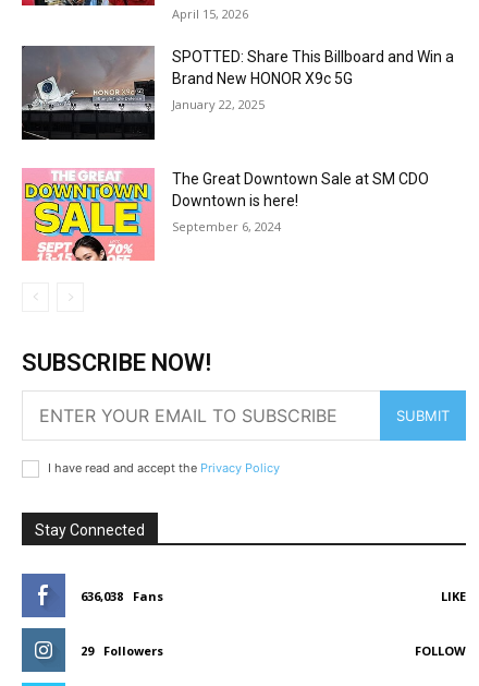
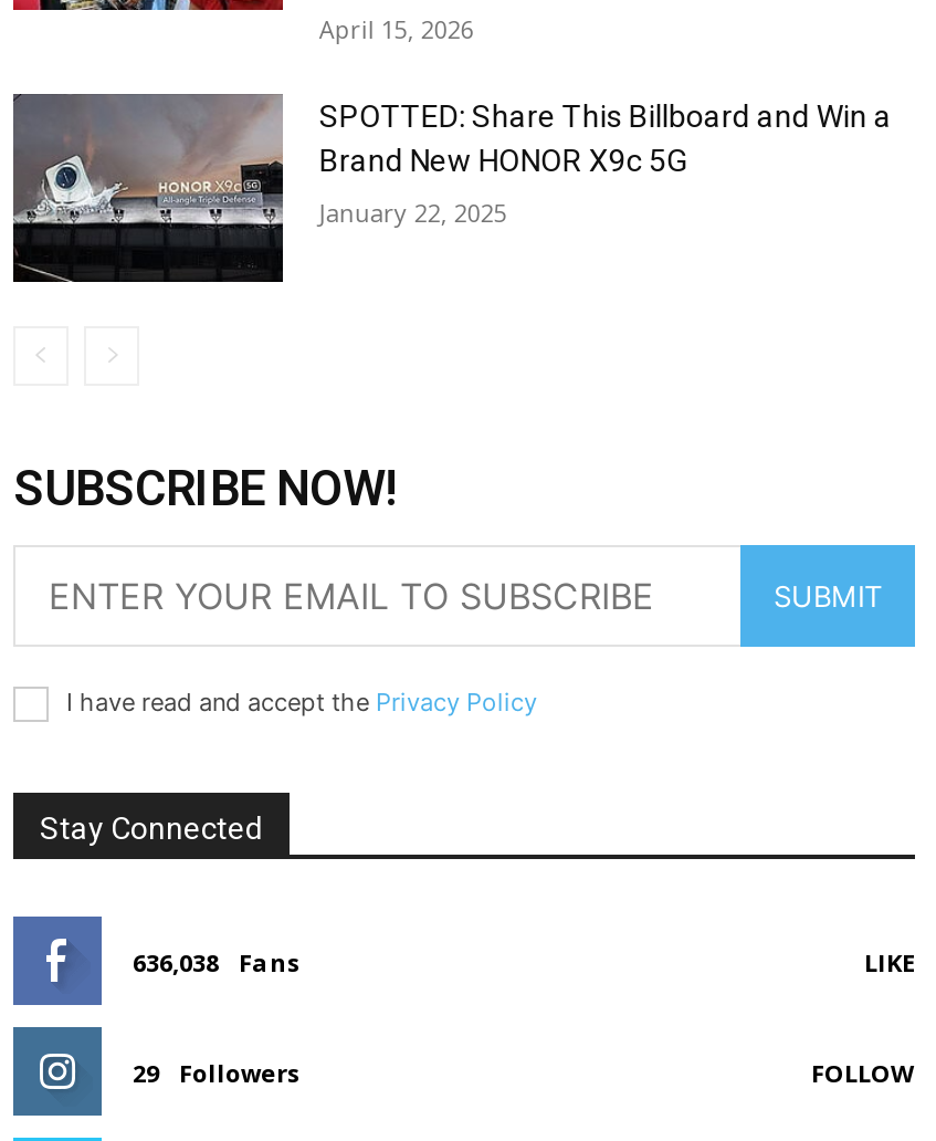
[22,168,429,262] [image] | The Great Downtown Sale at SM CDO | Downtown is here! | September 6, 2024 -> none

